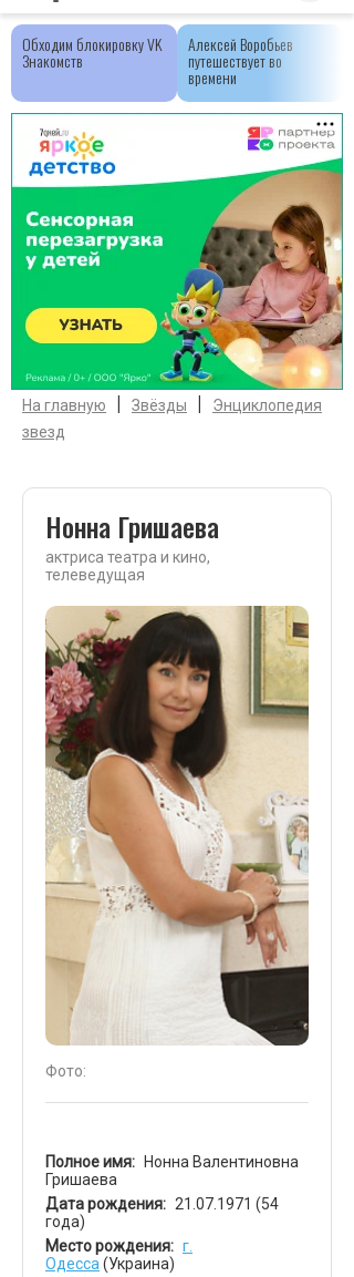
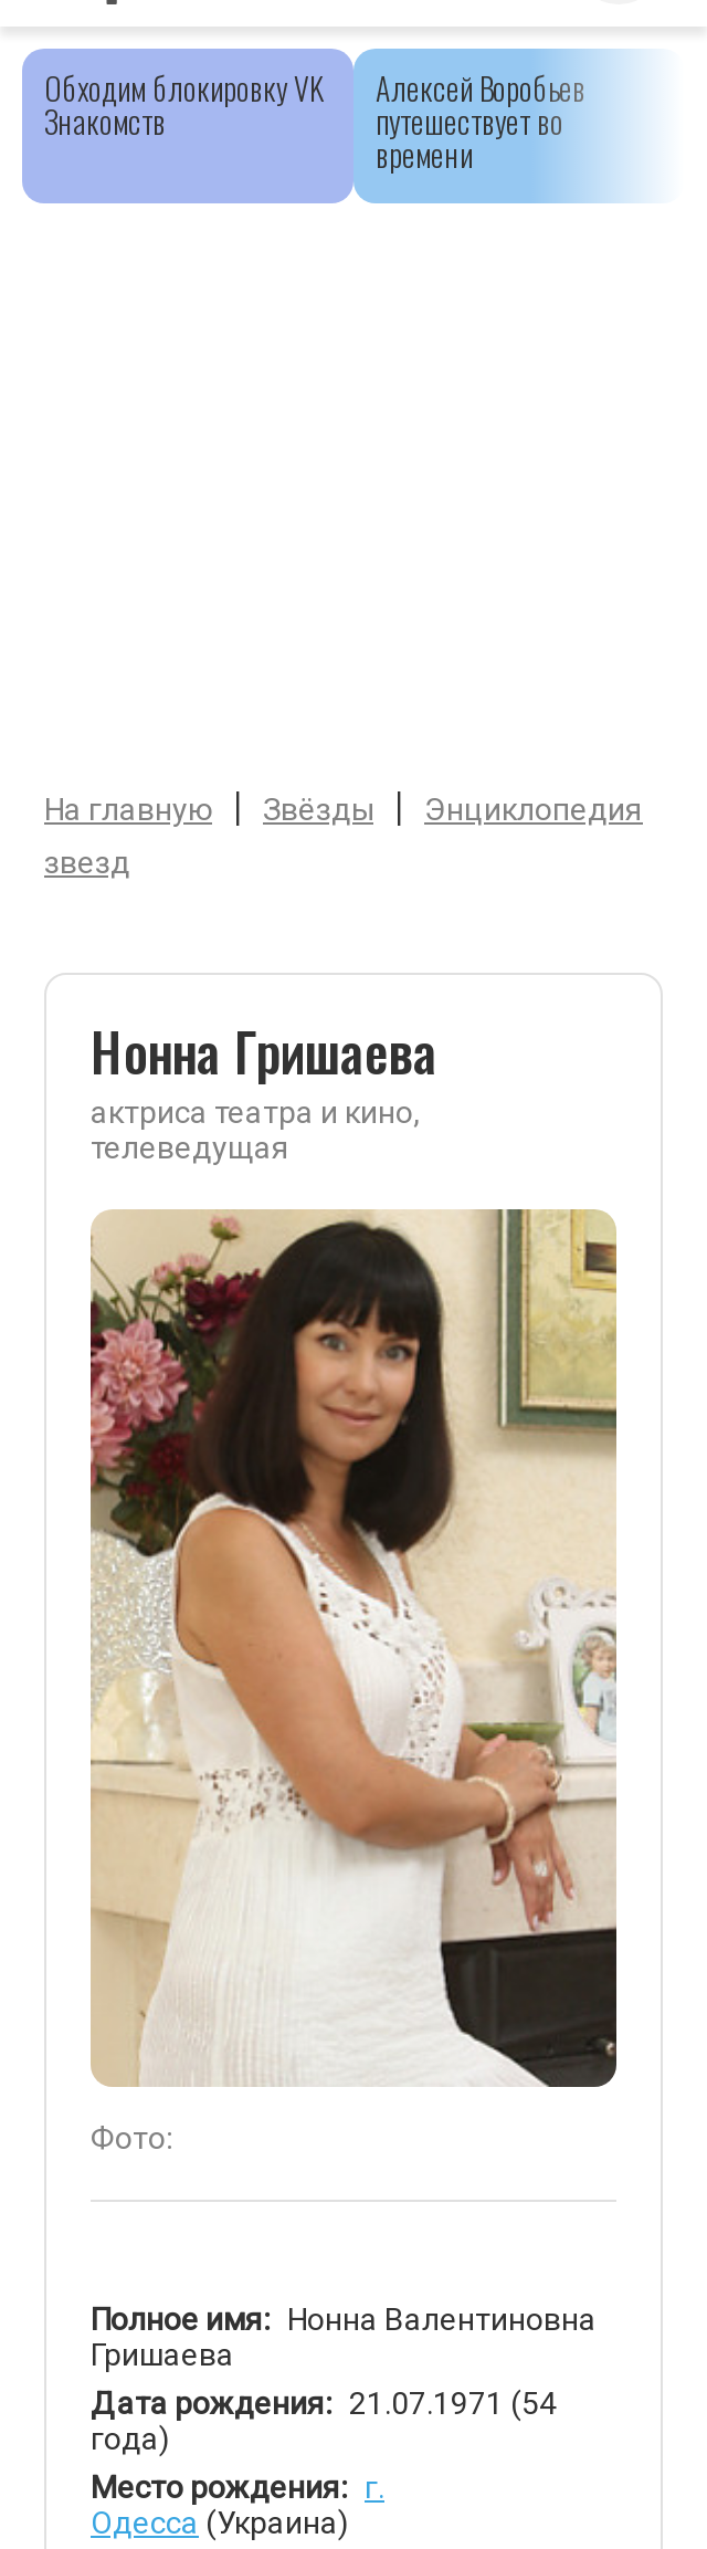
[10,112,344,391] [image] -> none

